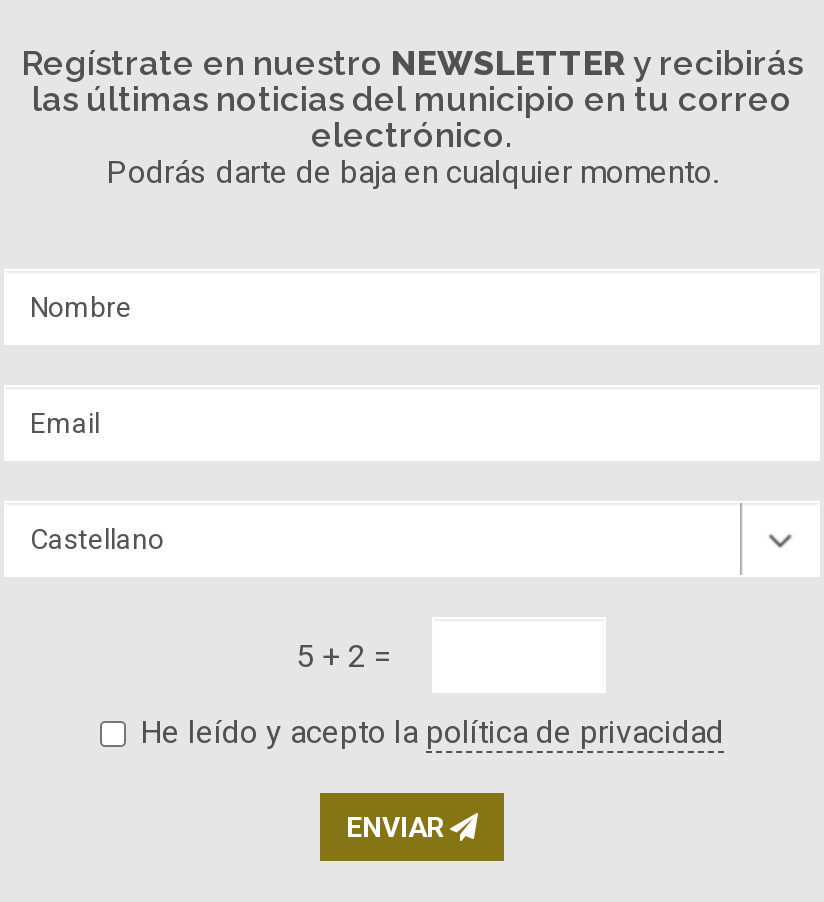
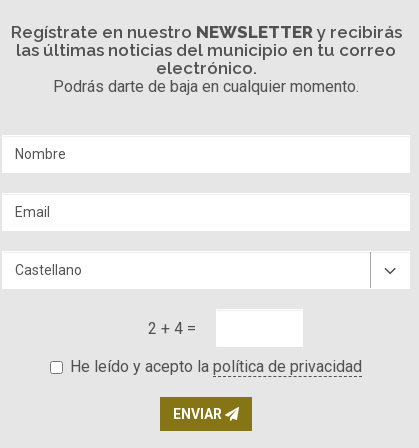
[296,637,392,675] 5 + 2 = -> [148,319,196,338] 2 + 4 =

